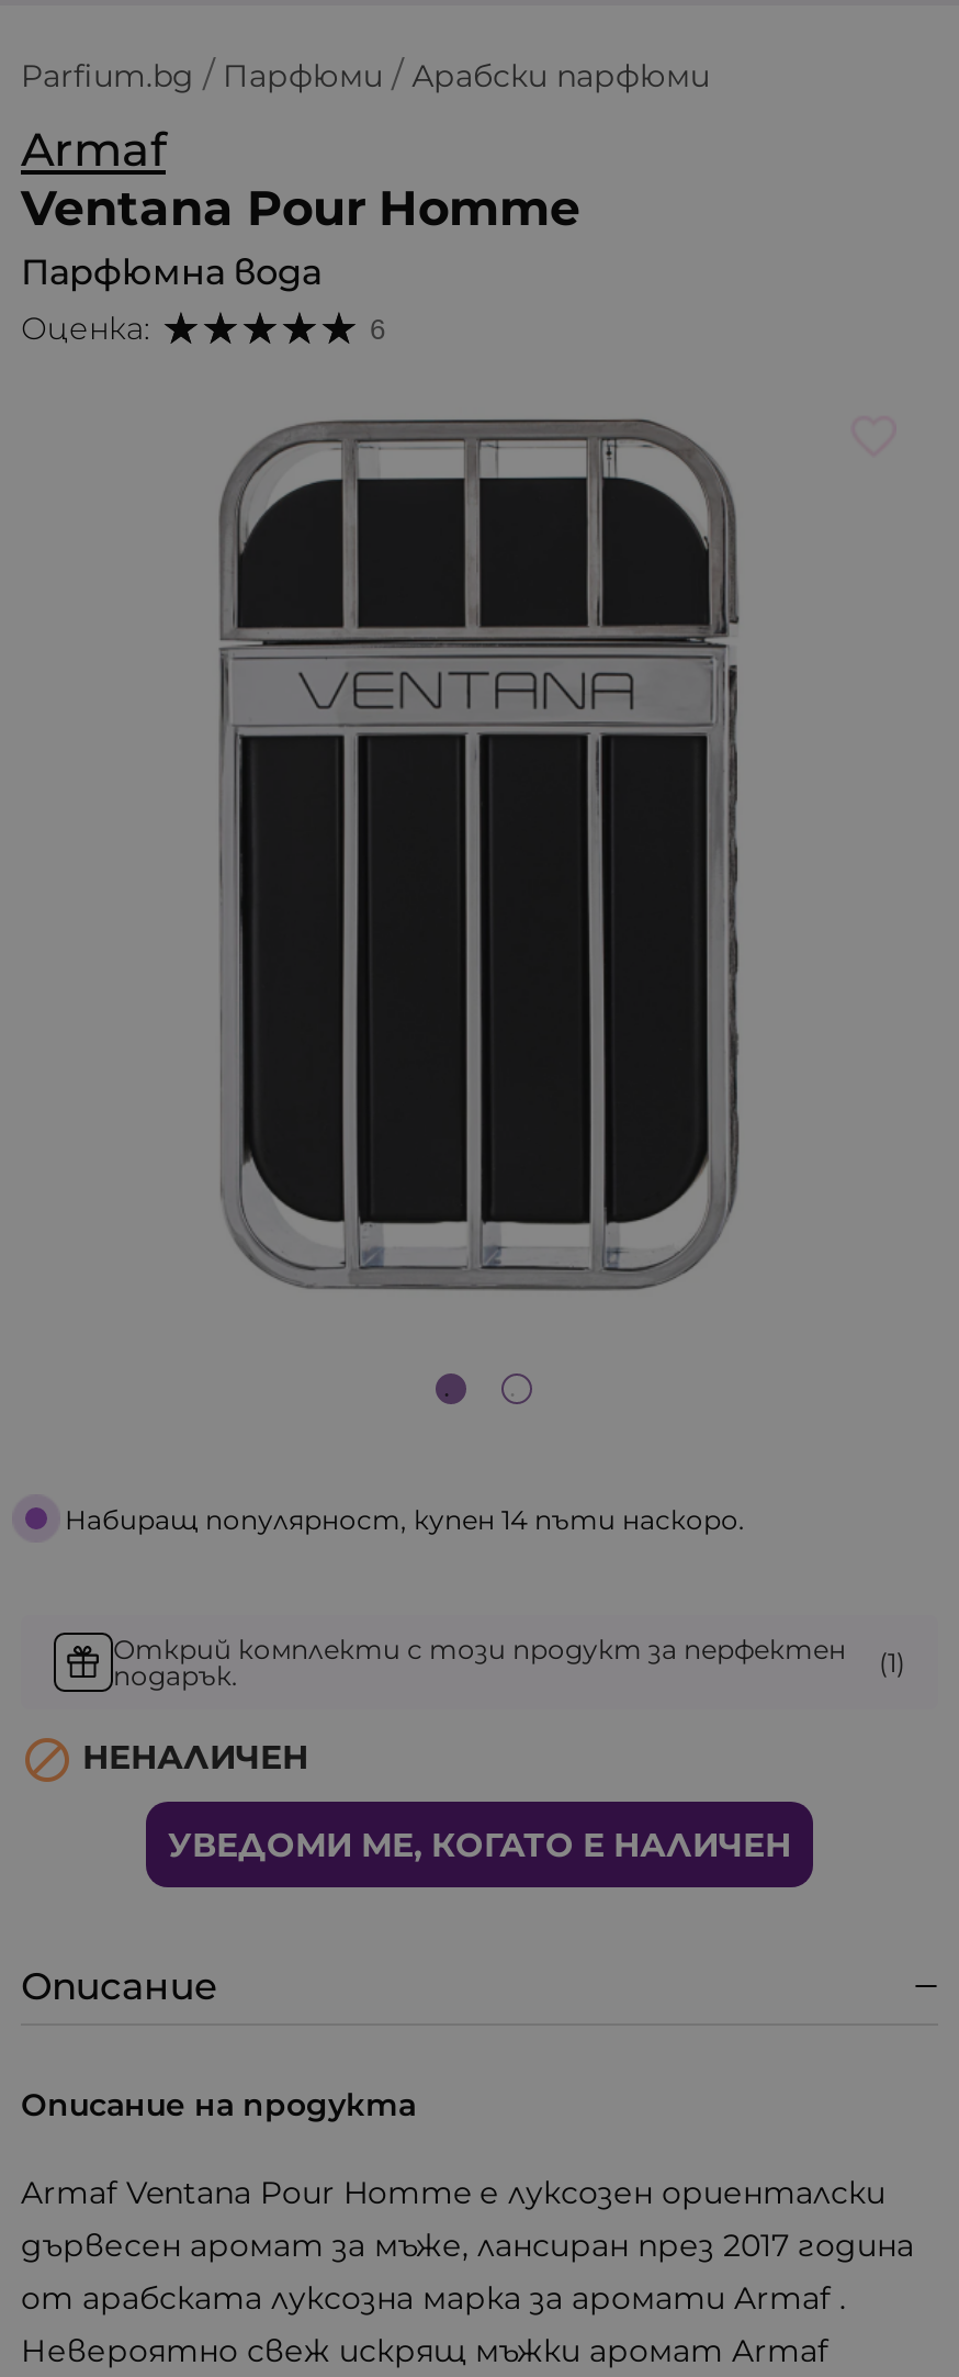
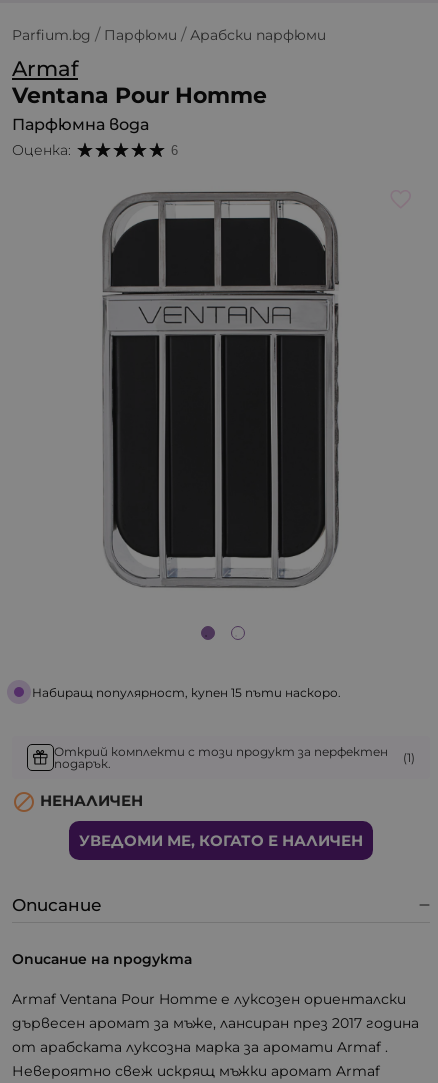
[65,1503,745,1536] Набиращ популярност, купен 14 пъти наскоро. -> [32,685,341,700] Набиращ популярност, купен 15 пъти наскоро.

